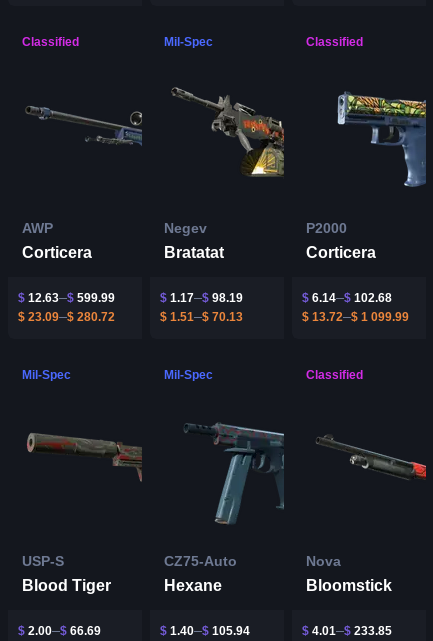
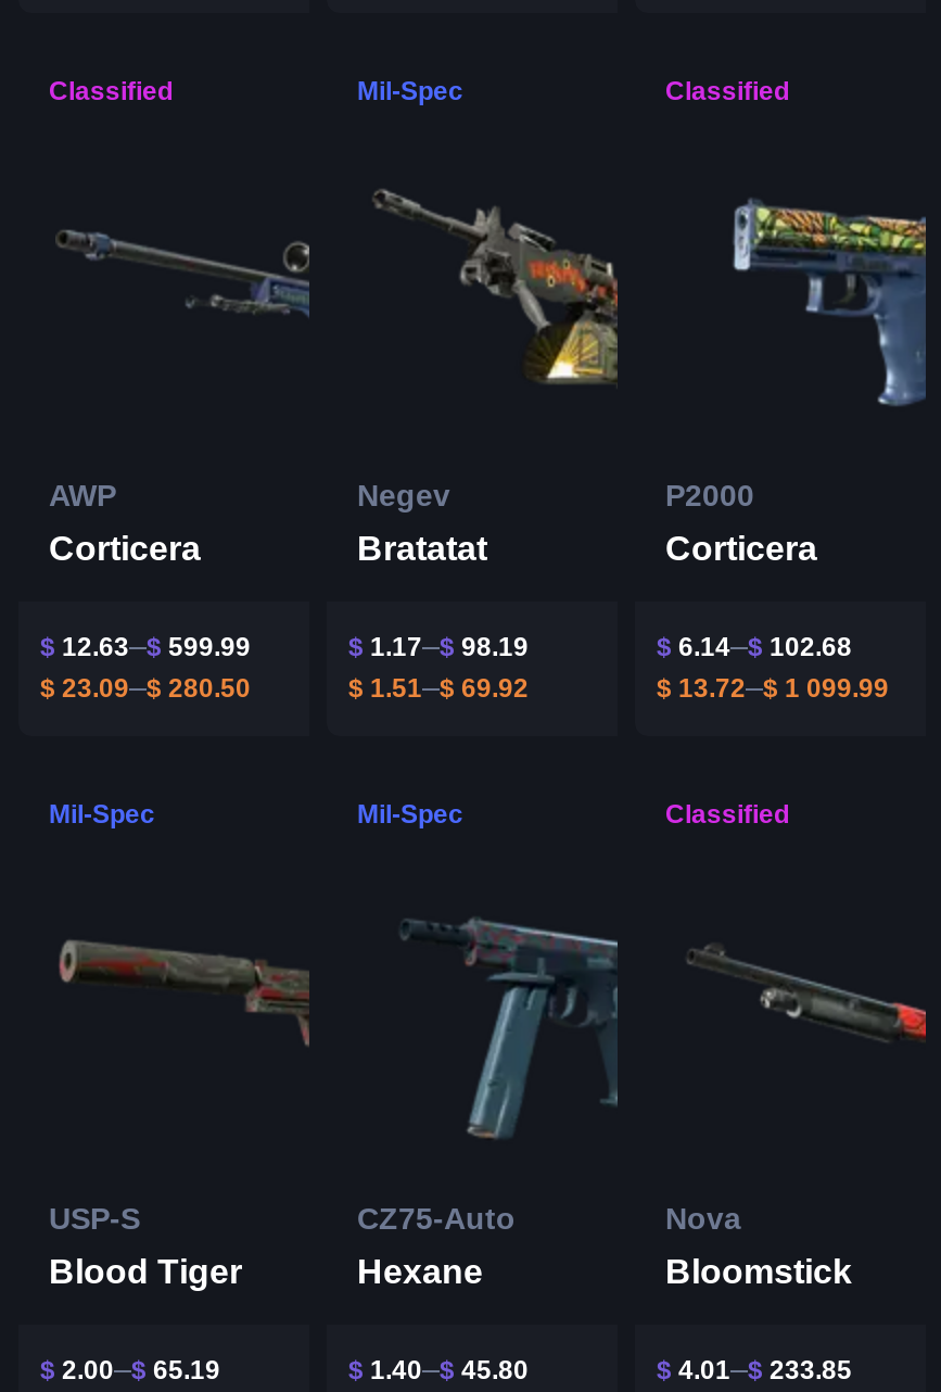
[18,310,115,324] $23.09 $280.72 -> [40,674,251,704] $23.09 $280.50
[160,310,243,324] $1.51 $70.13 -> [348,674,529,704] $1.51 $69.92
[18,624,101,638] $2.00 $66.69 -> [40,1356,220,1386] $2.00 $65.19
[160,624,250,638] $1.40 $105.94 -> [348,1356,529,1386] $1.40 $45.80

